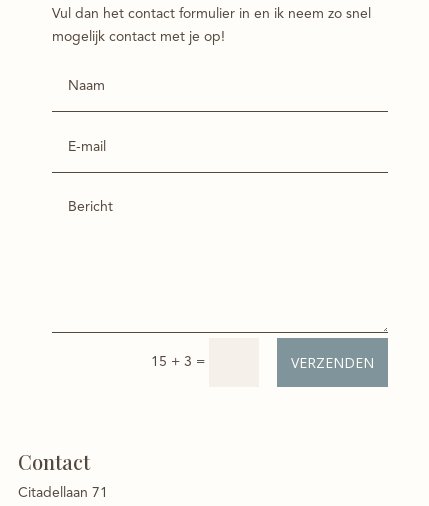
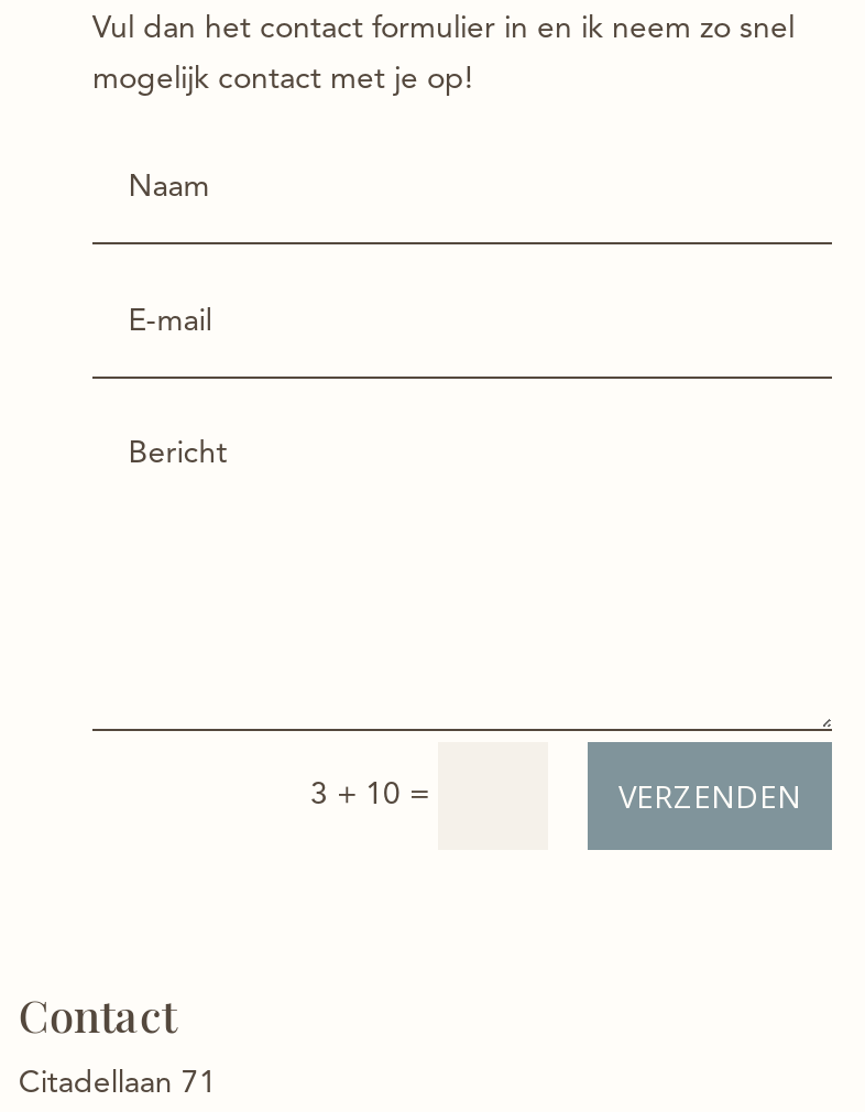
[151,355,209,369] 15 + 3 = -> [310,780,438,811] 3 + 10 =

